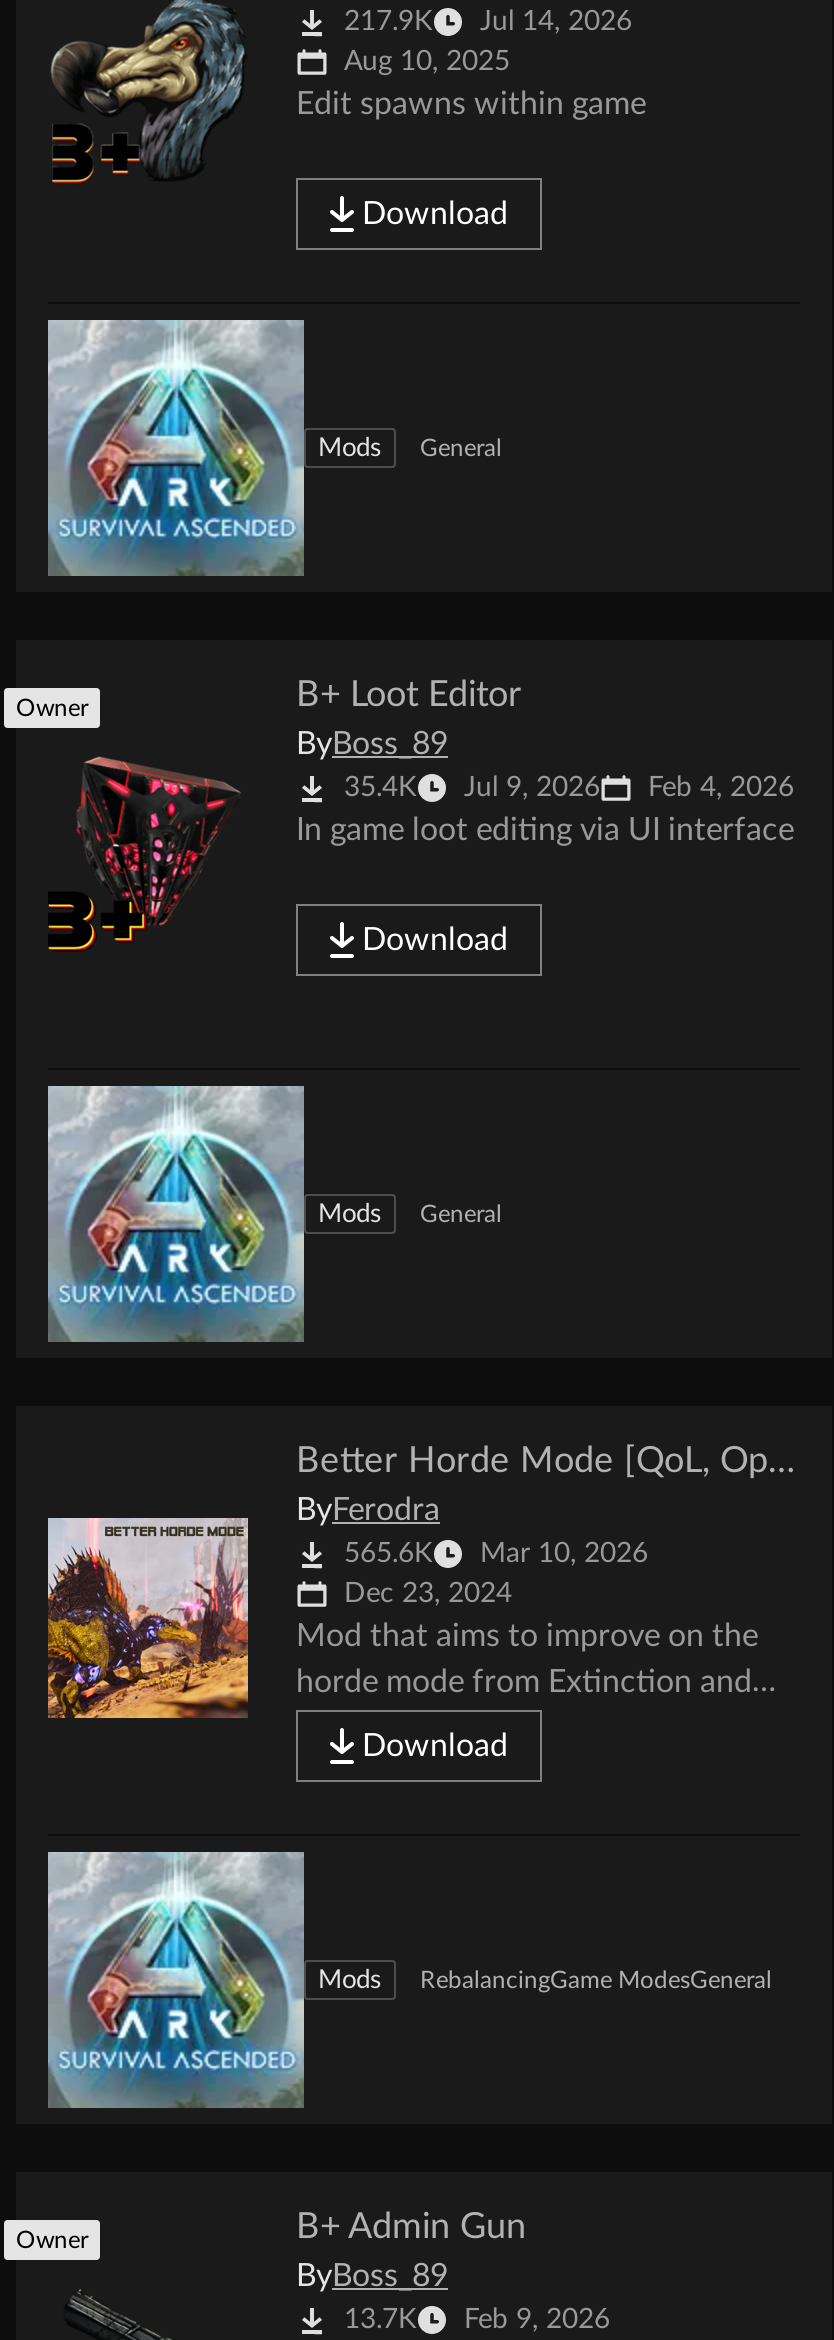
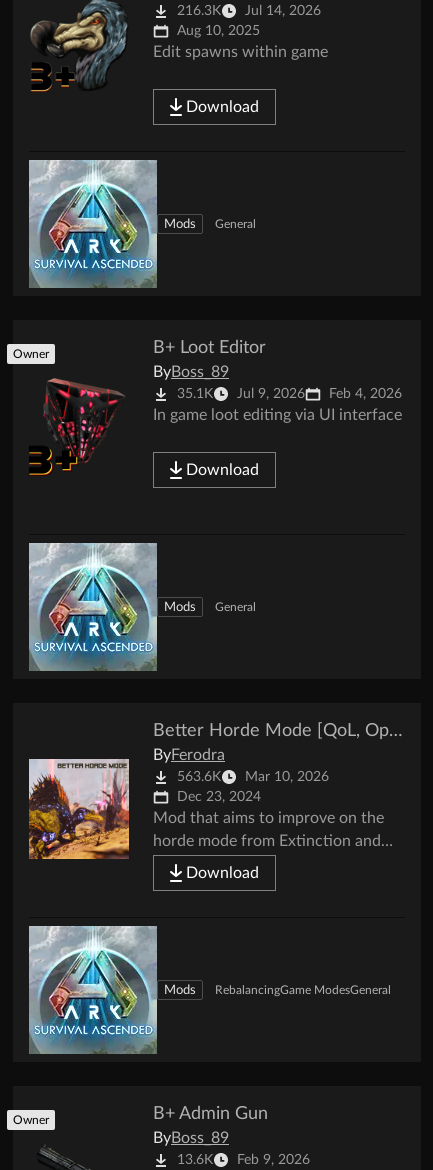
[344,7,632,35] 217.9K Jul 14, 2026 -> [177,4,321,18] 216.3K Jul 14, 2026
[344,773,794,801] 35.4K Jul 9, 2026 Feb 4, 2026 -> [177,387,402,401] 35.1K Jul 9, 2026 Feb 4, 2026
[344,1539,648,1567] 565.6K Mar 10, 2026 -> [177,770,329,784] 563.6K Mar 10, 2026
[344,2305,610,2333] 13.7K Feb 9, 2026 -> [177,1153,310,1167] 13.6K Feb 9, 2026

